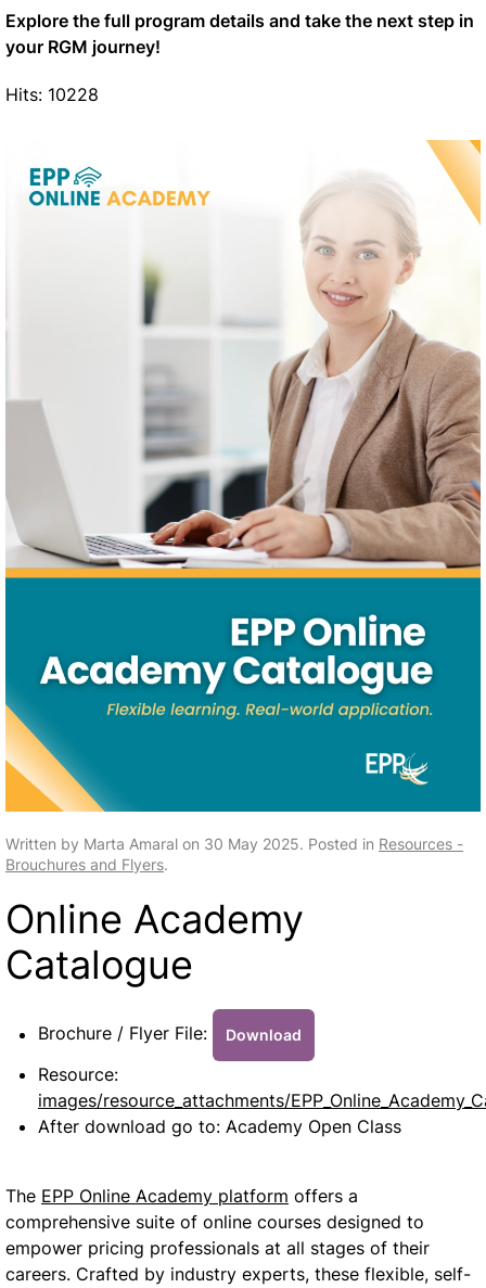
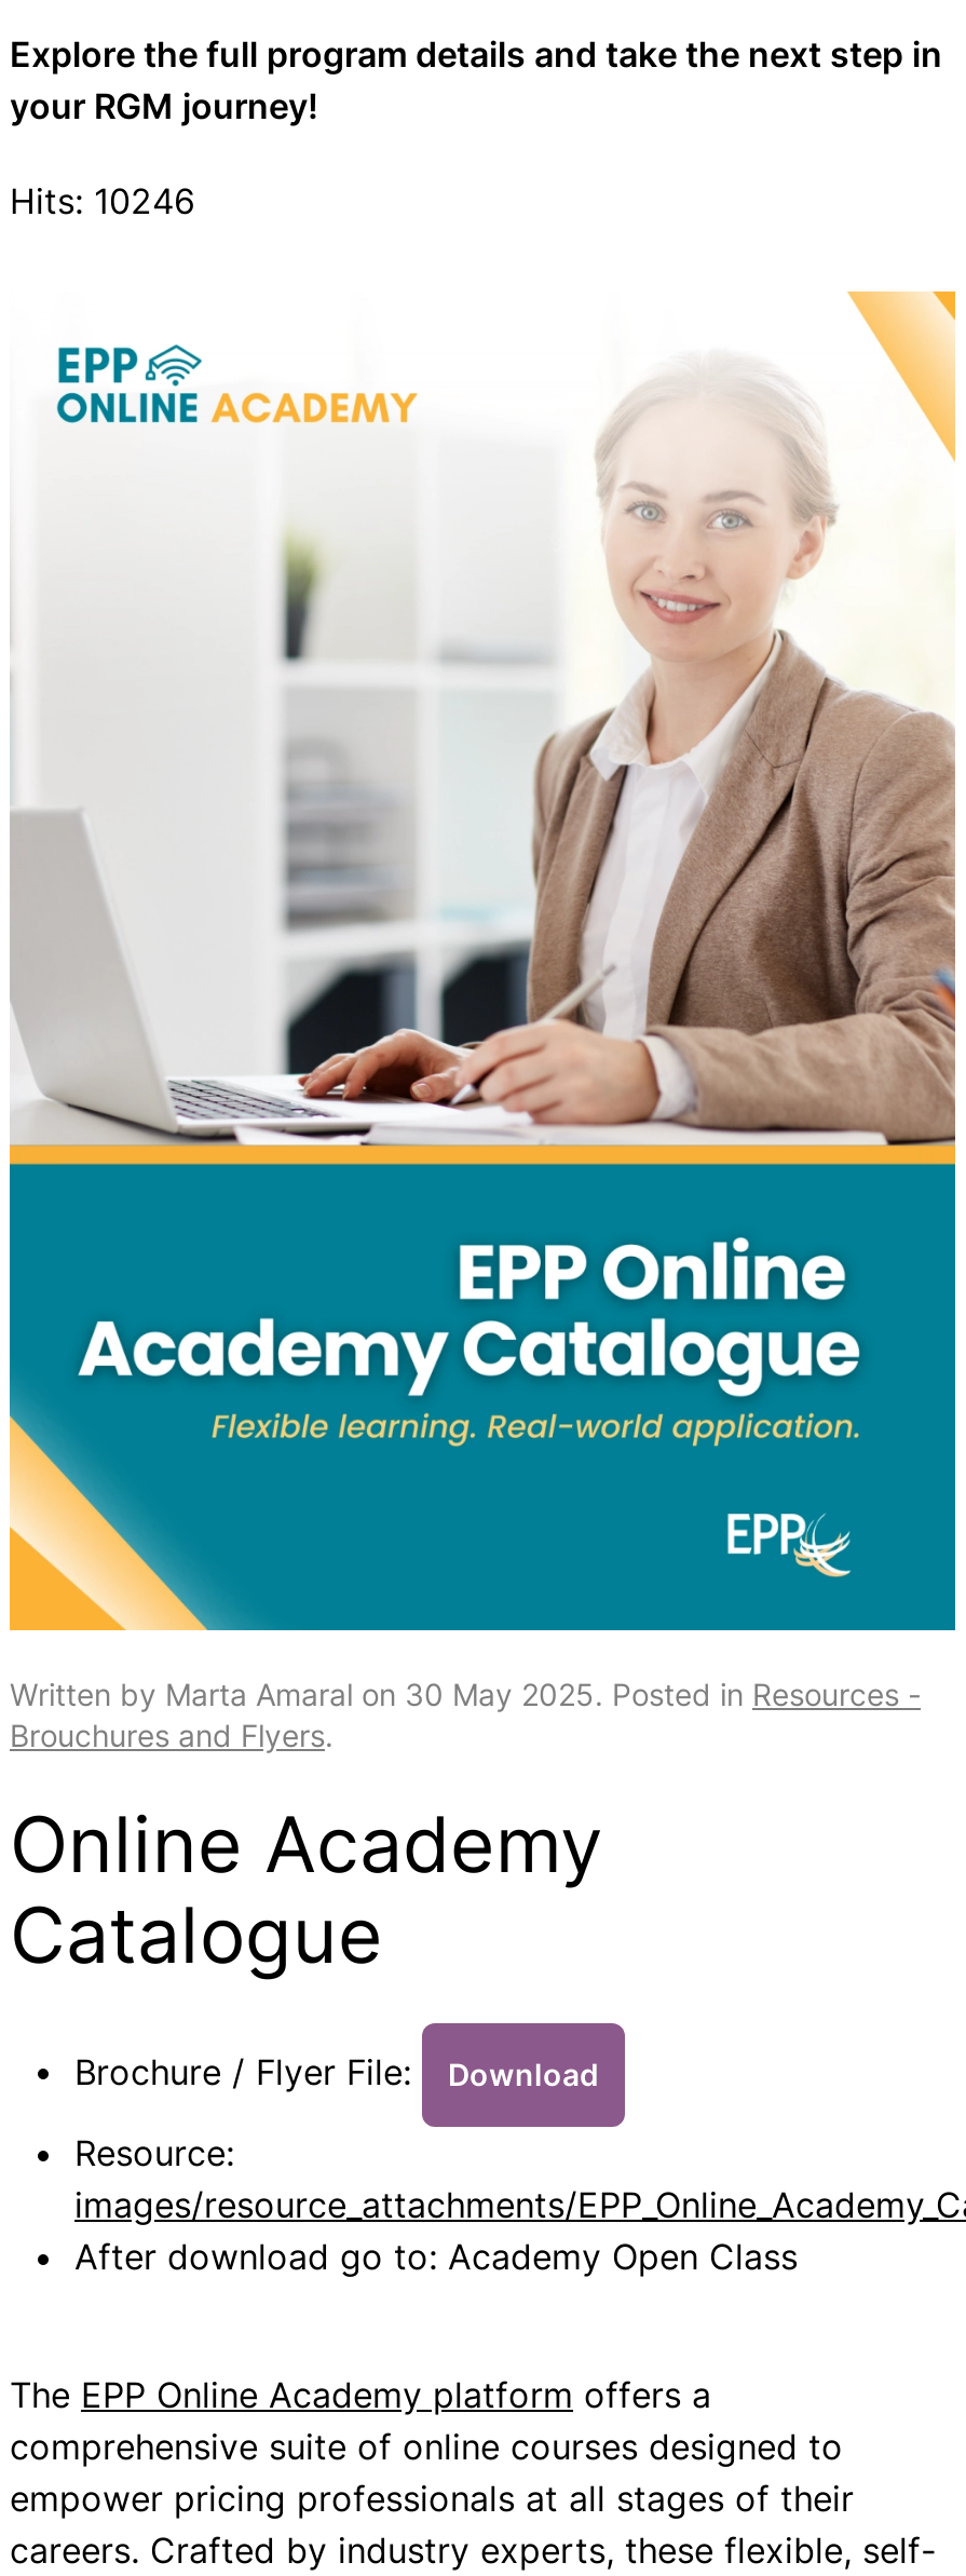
[5,84,99,105] Hits: 10228 -> [10,179,195,222] Hits: 10246

